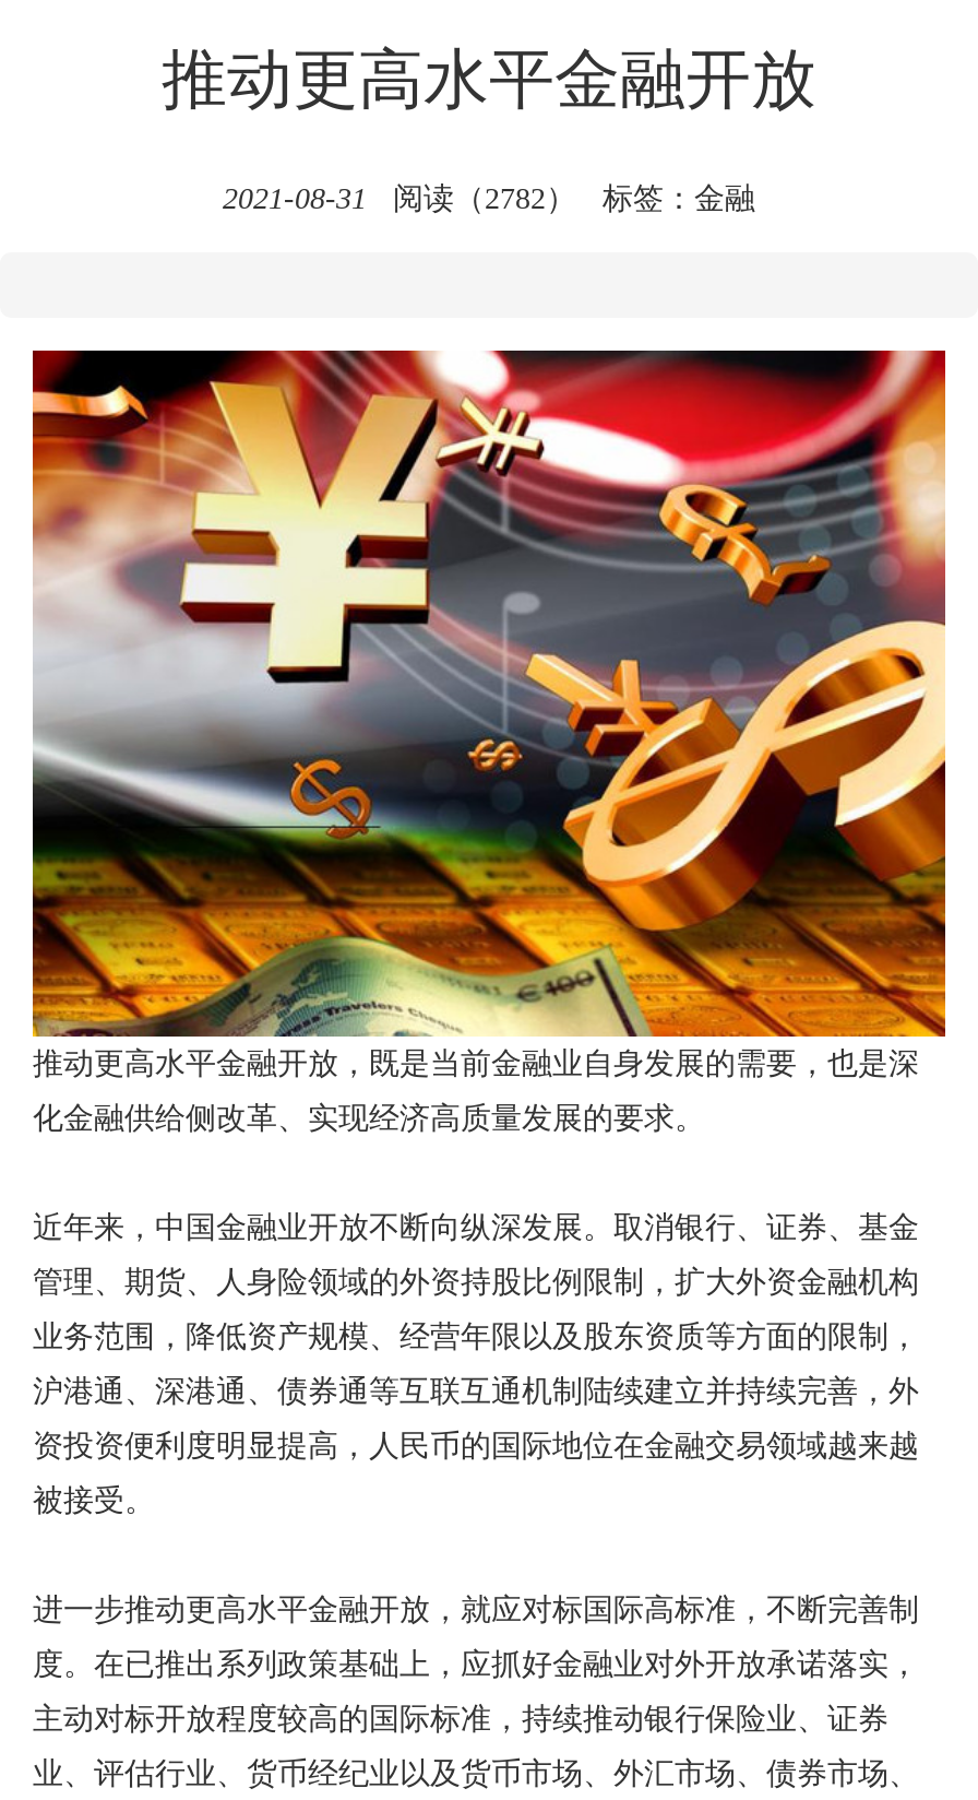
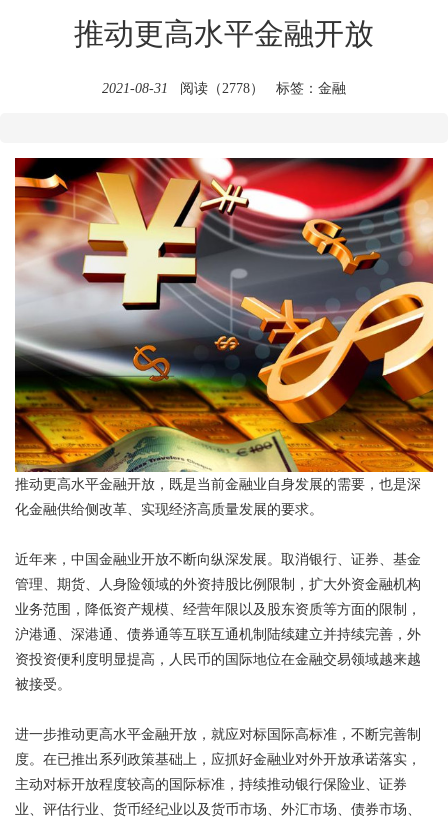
[223,182,755,215] 2021-08-31 阅读（2782） 标签：金融 -> [102,81,346,96] 2021-08-31 阅读（2778） 标签：金融

